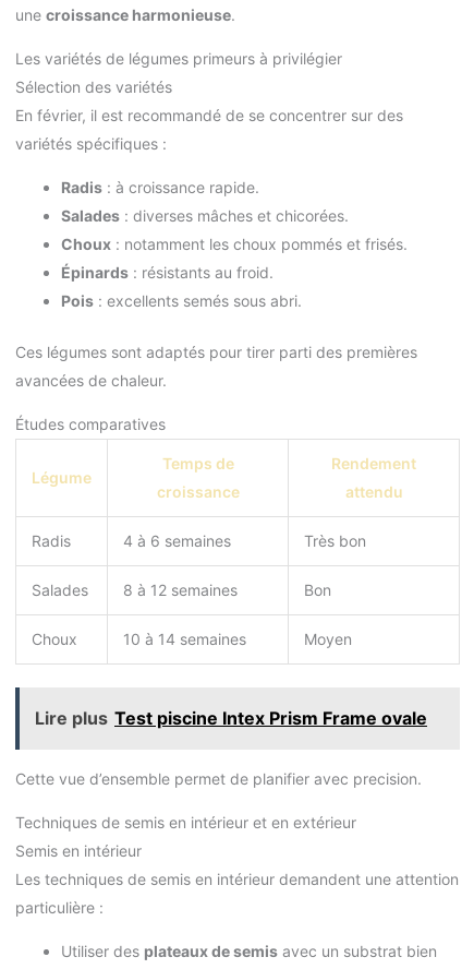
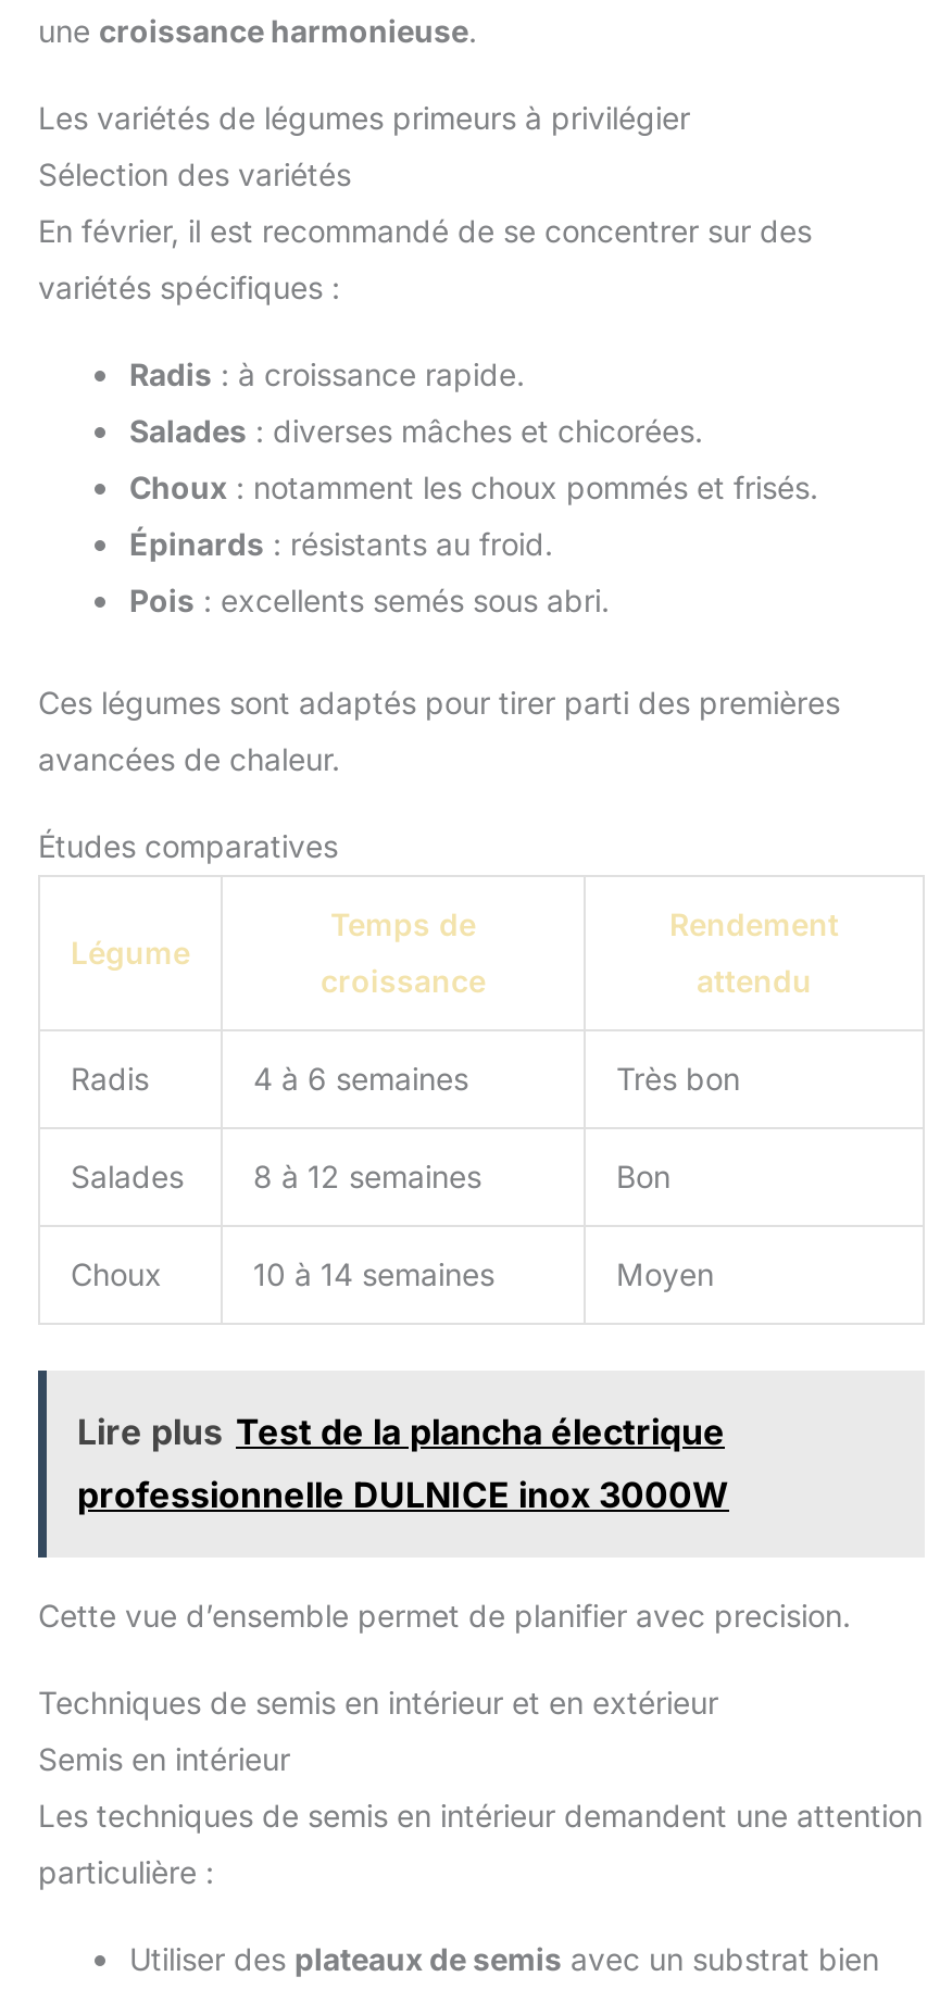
[35,708,427,729] Lire plus Test piscine Intex Prism Frame ovale -> [77,1410,729,1516] Lire plus Test de la plancha électrique | professionnelle DULNICE inox 3000W

